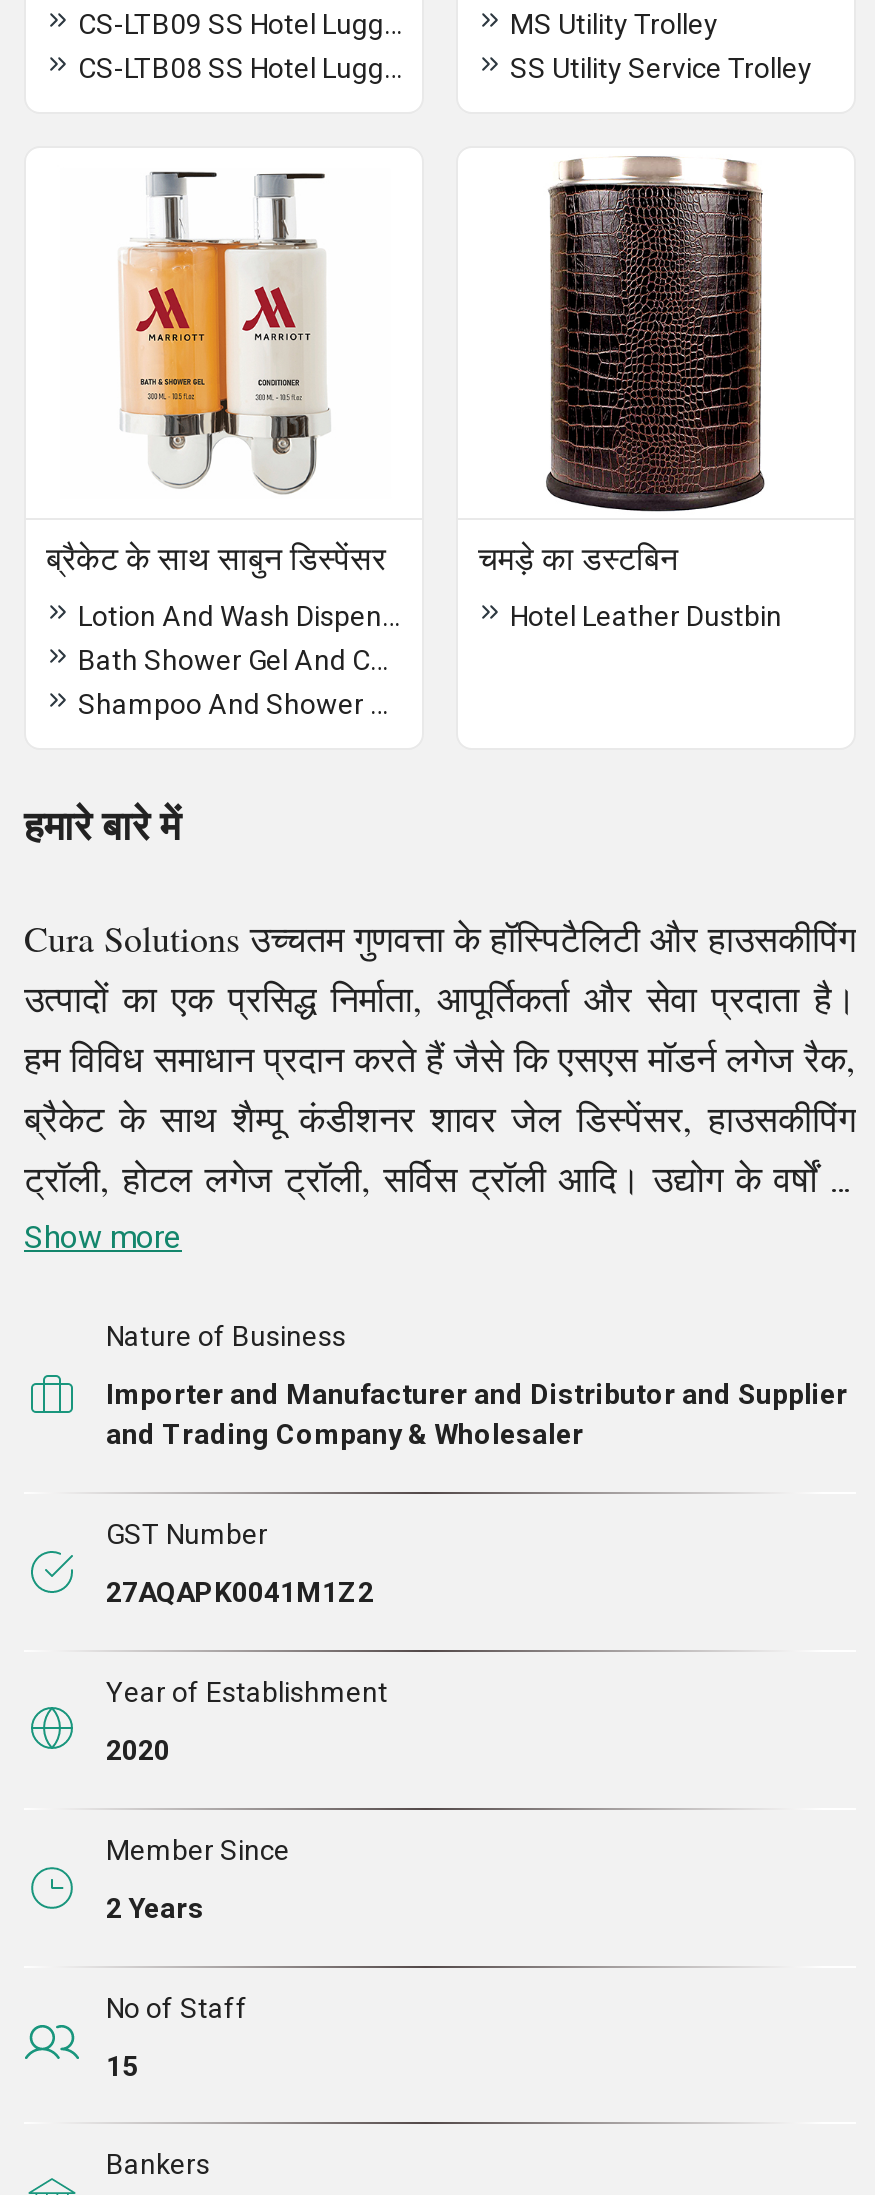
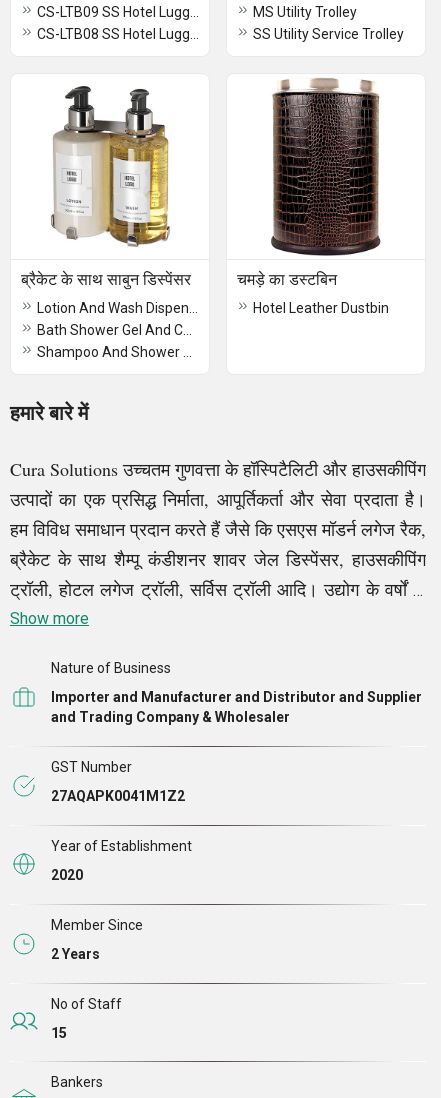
[106,170,344,494] [image] -> [50,86,171,247] [image]

